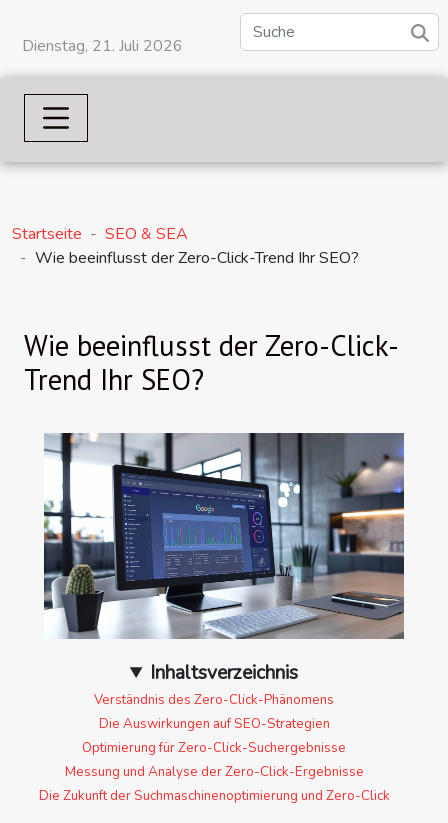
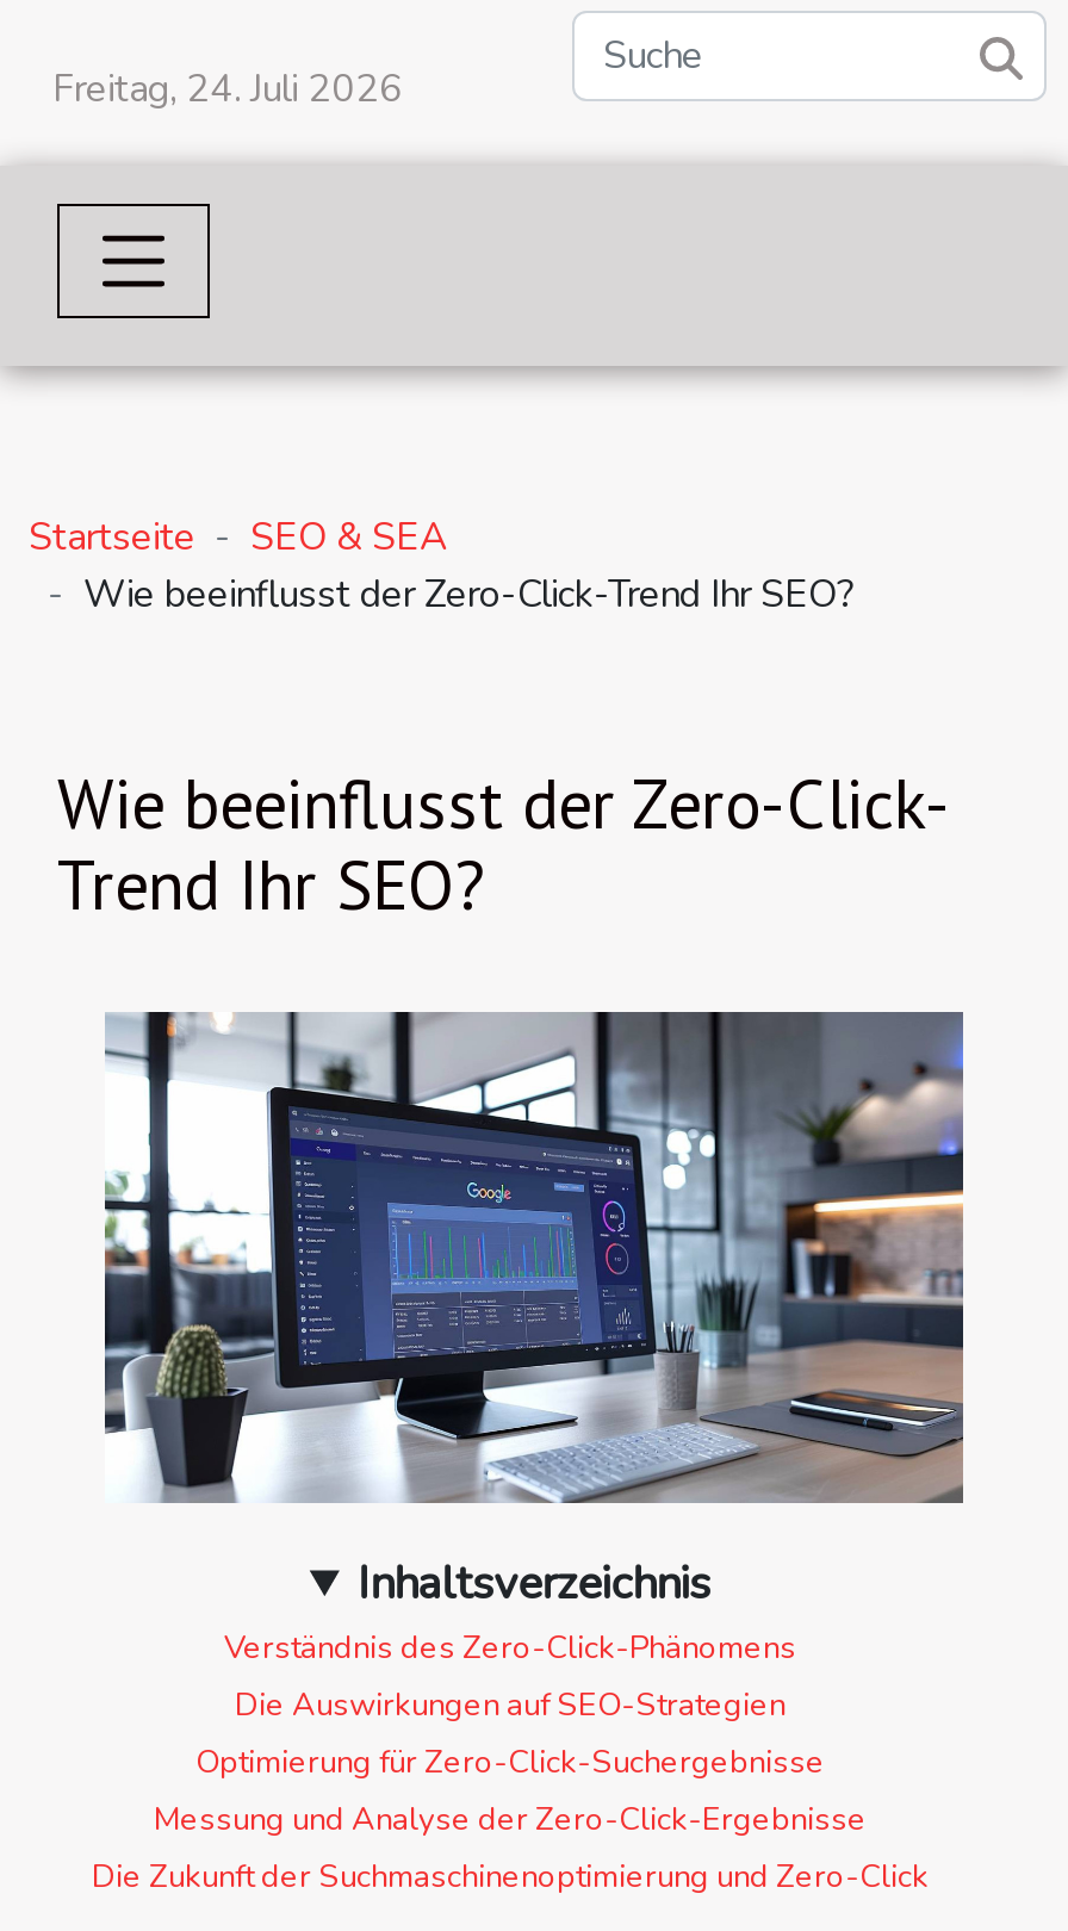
[22,35,183,57] Dienstag, 21. Juli 2026 -> [52,63,403,116] Freitag, 24. Juli 2026

